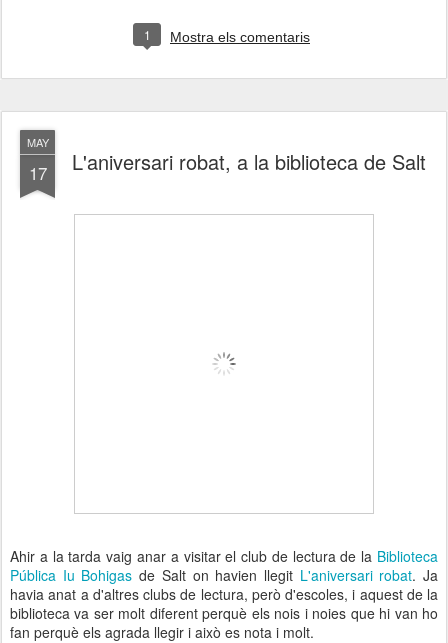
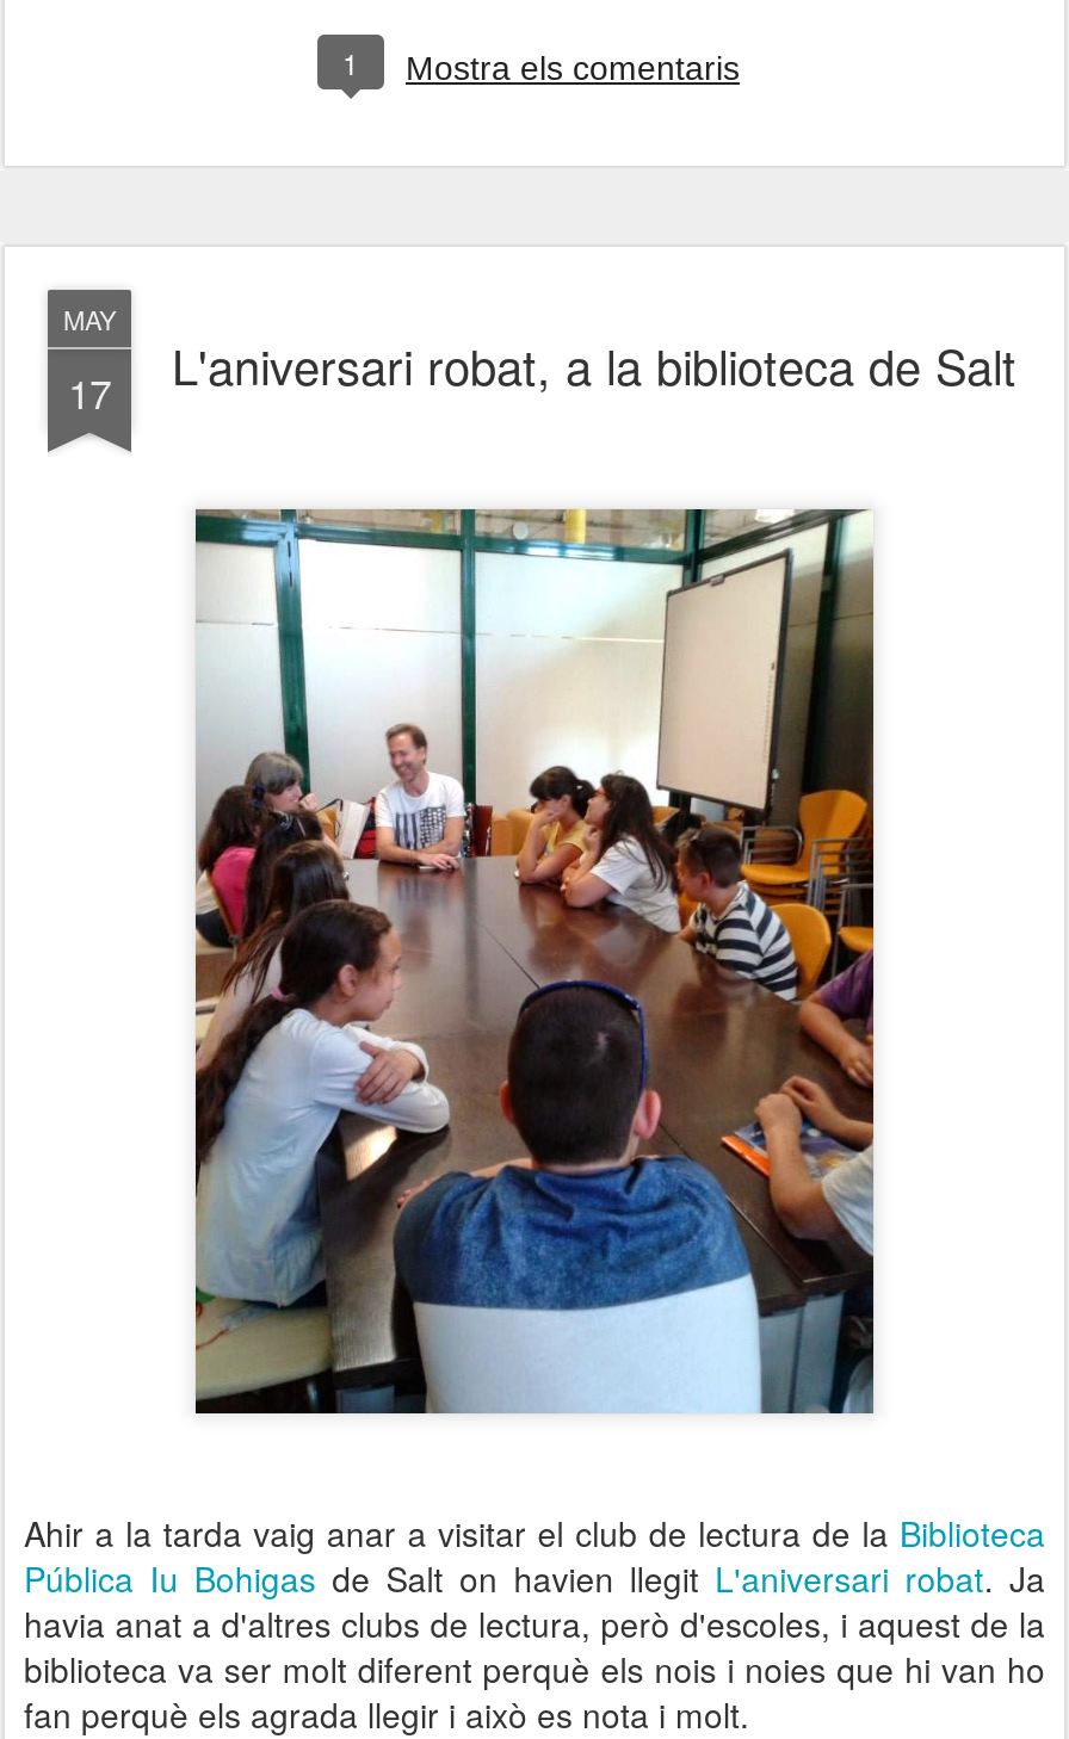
none -> [191,507,878,1418] [image]

